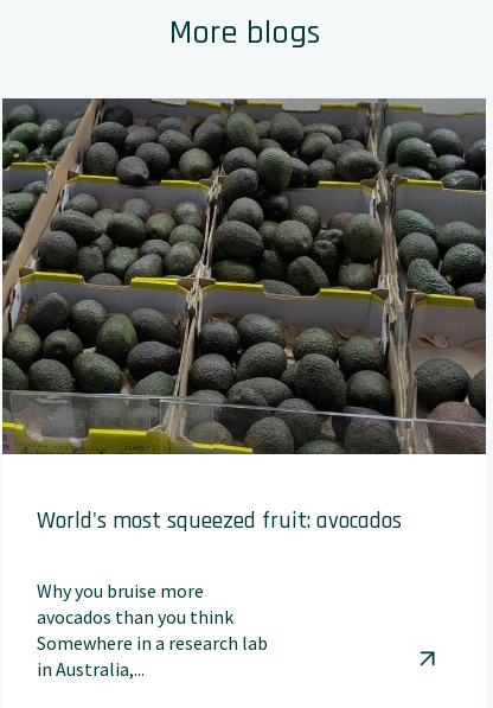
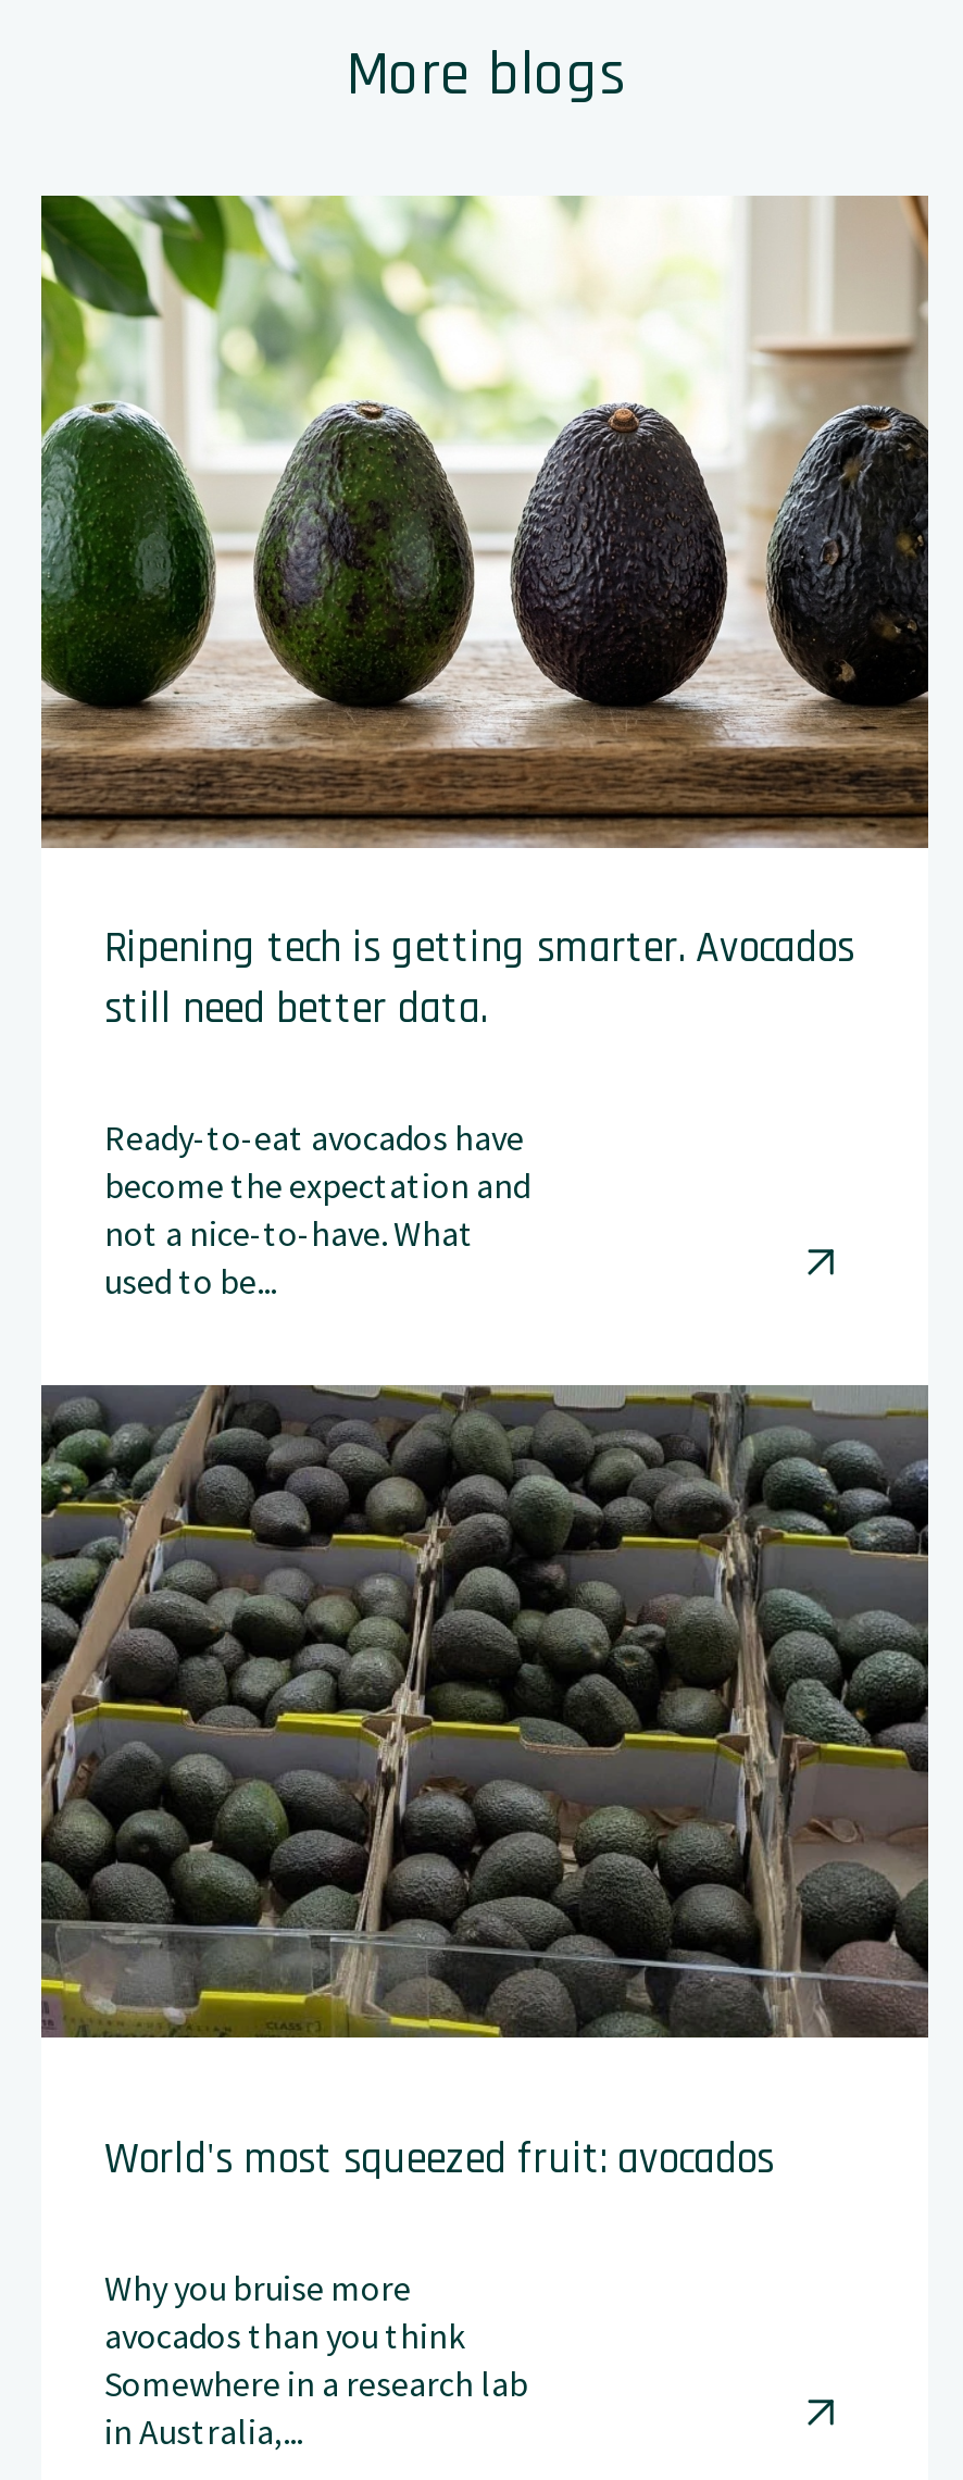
none -> [39,194,930,1303] [image] | Ripening tech is getting smarter. Avocados | still need better data. | Ready-to-eat avocados have | become the expectation and | not a nice-to-have. What | used to be...

